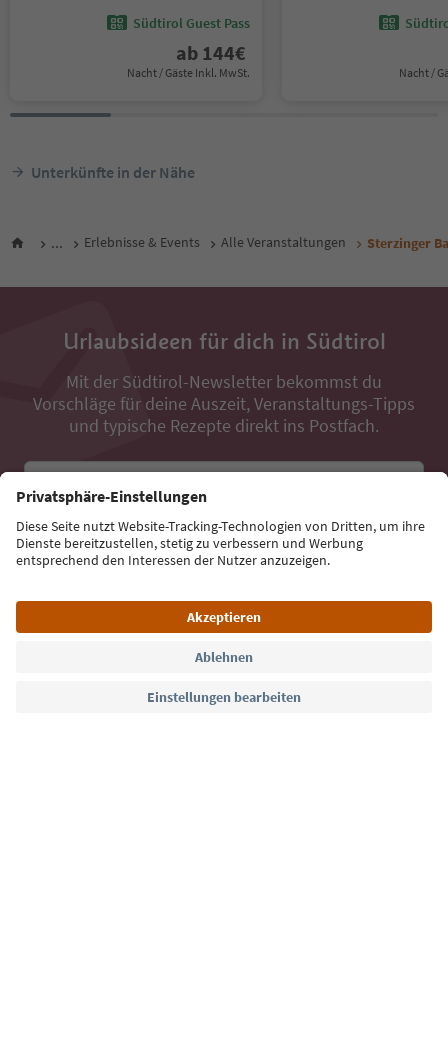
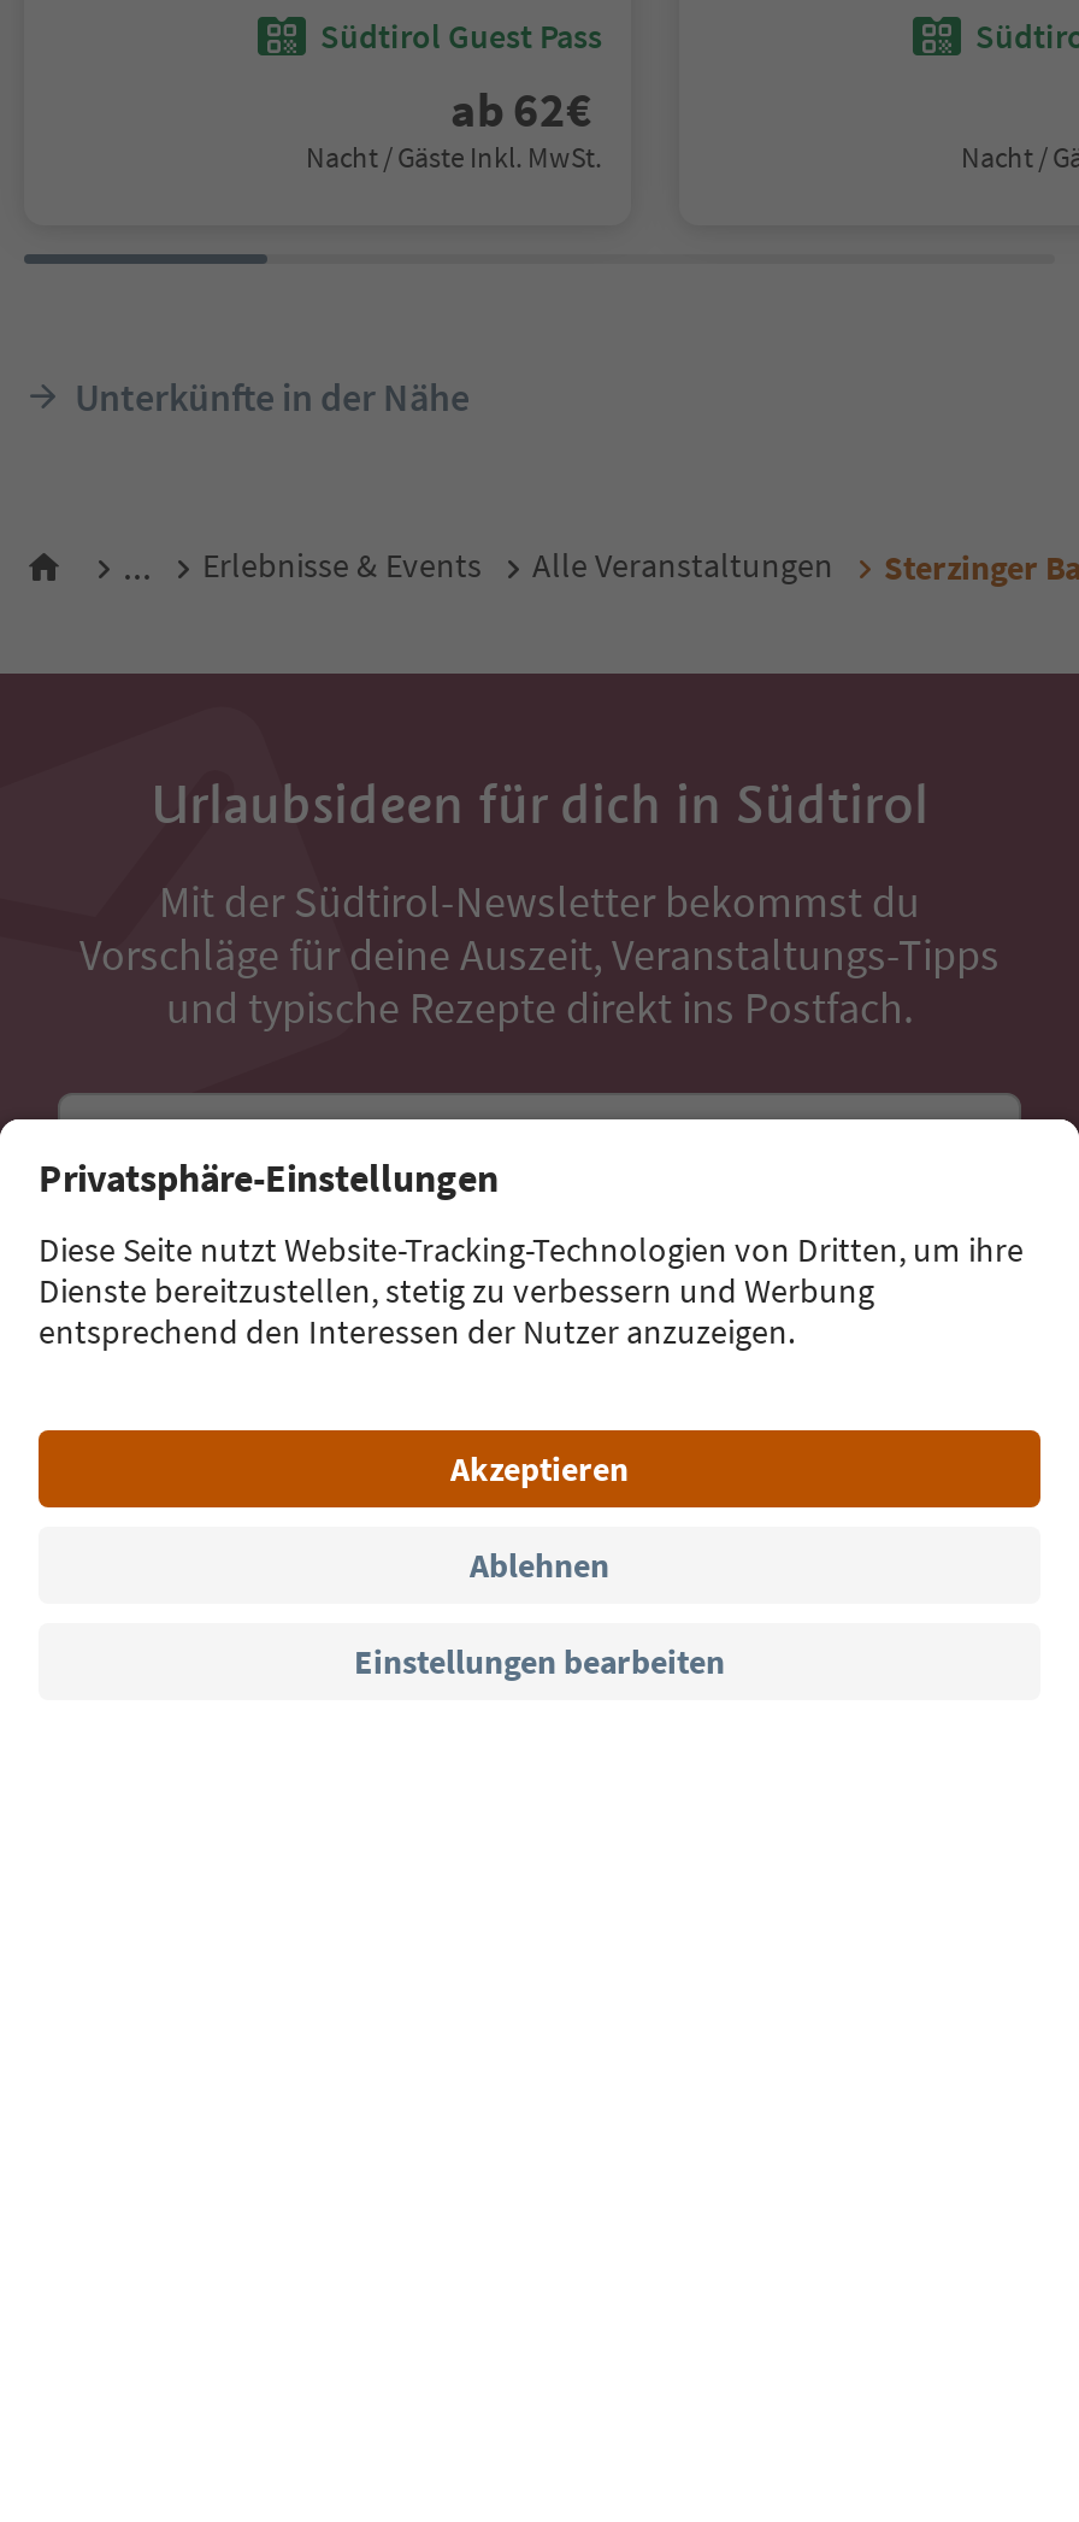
[176,40,250,65] ab 144€ -> [450,78,602,139] ab 62€

